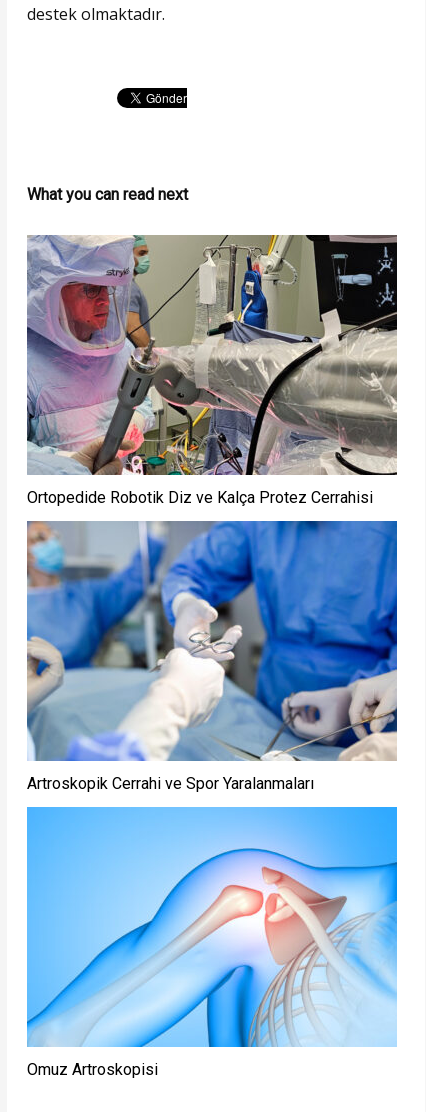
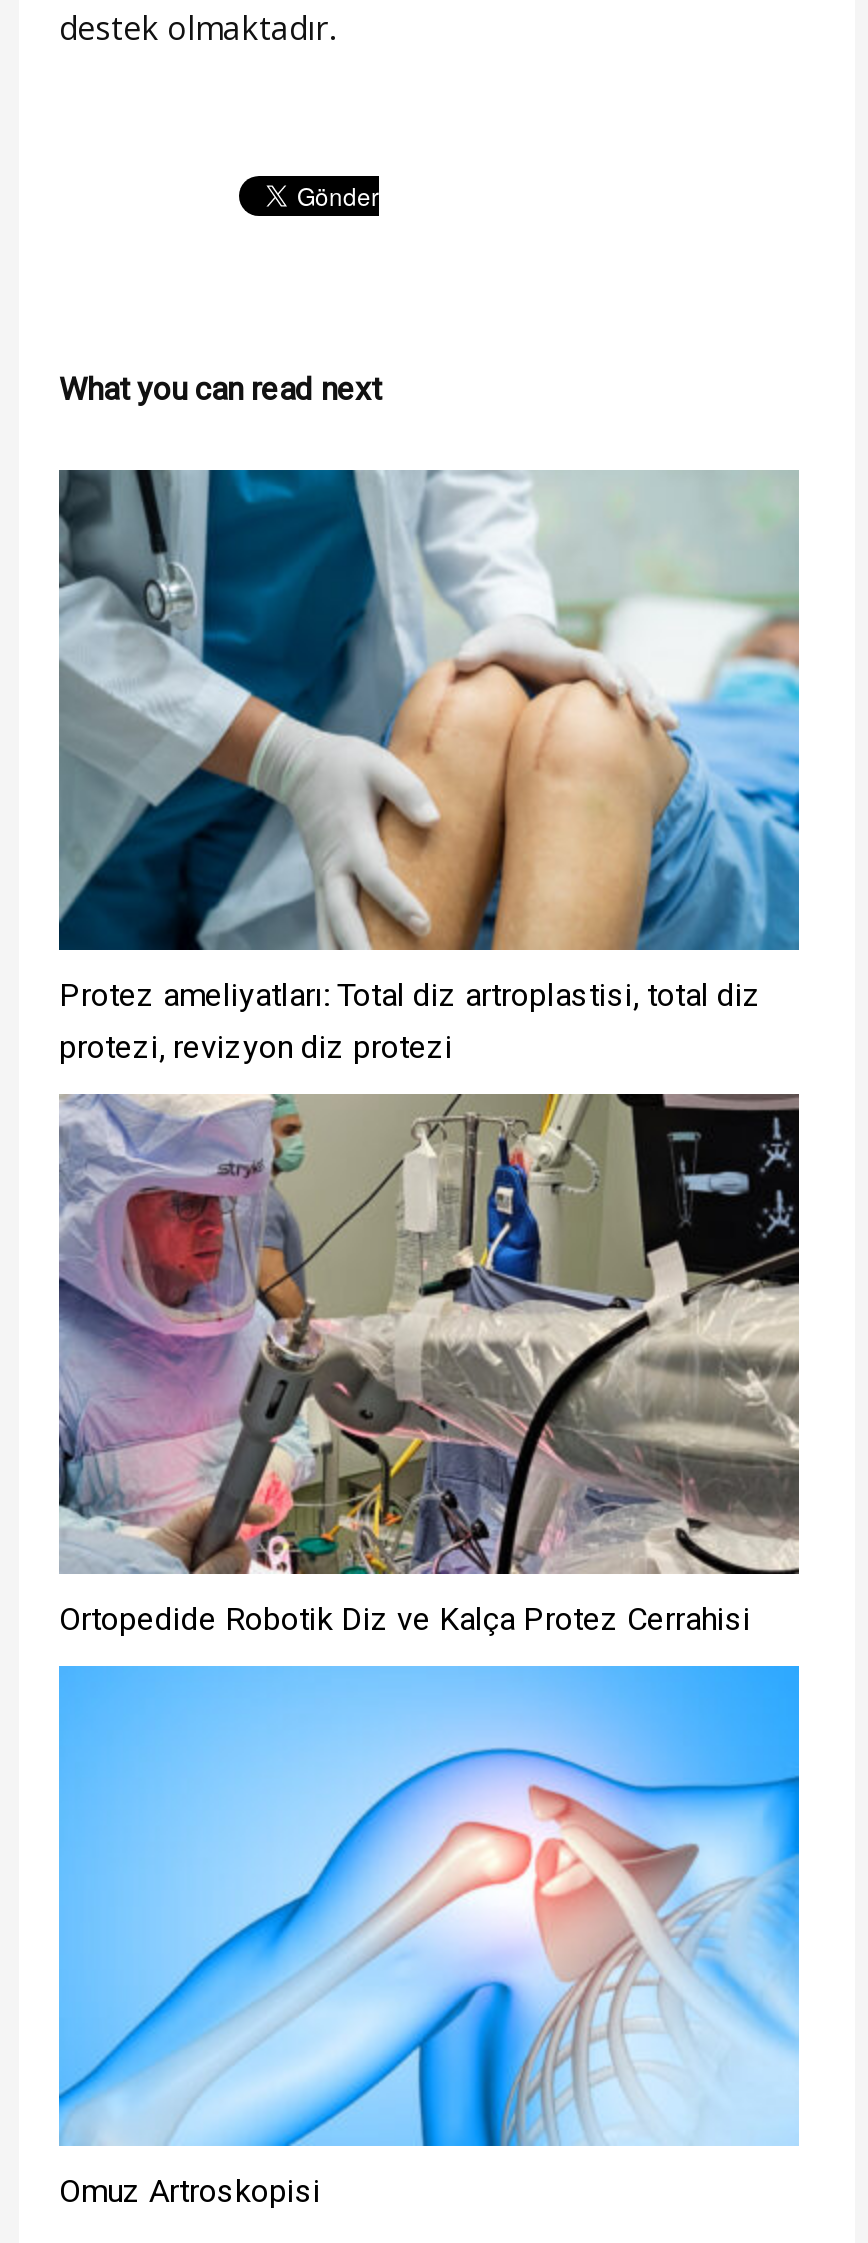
none -> [59,468,801,1066] [image] | Protez ameliyatları: Total diz artroplastisi, total diz | protezi, revizyon diz protezi
moved [25,233,398,507] -> [55,1090,801,1638]: [image] | Ortopedide Robotik Diz ve Kalça Protez Cerrahisi
[27,520,398,793] [image] | Artroskopik Cerrahi ve Spor Yaralanmaları -> none

